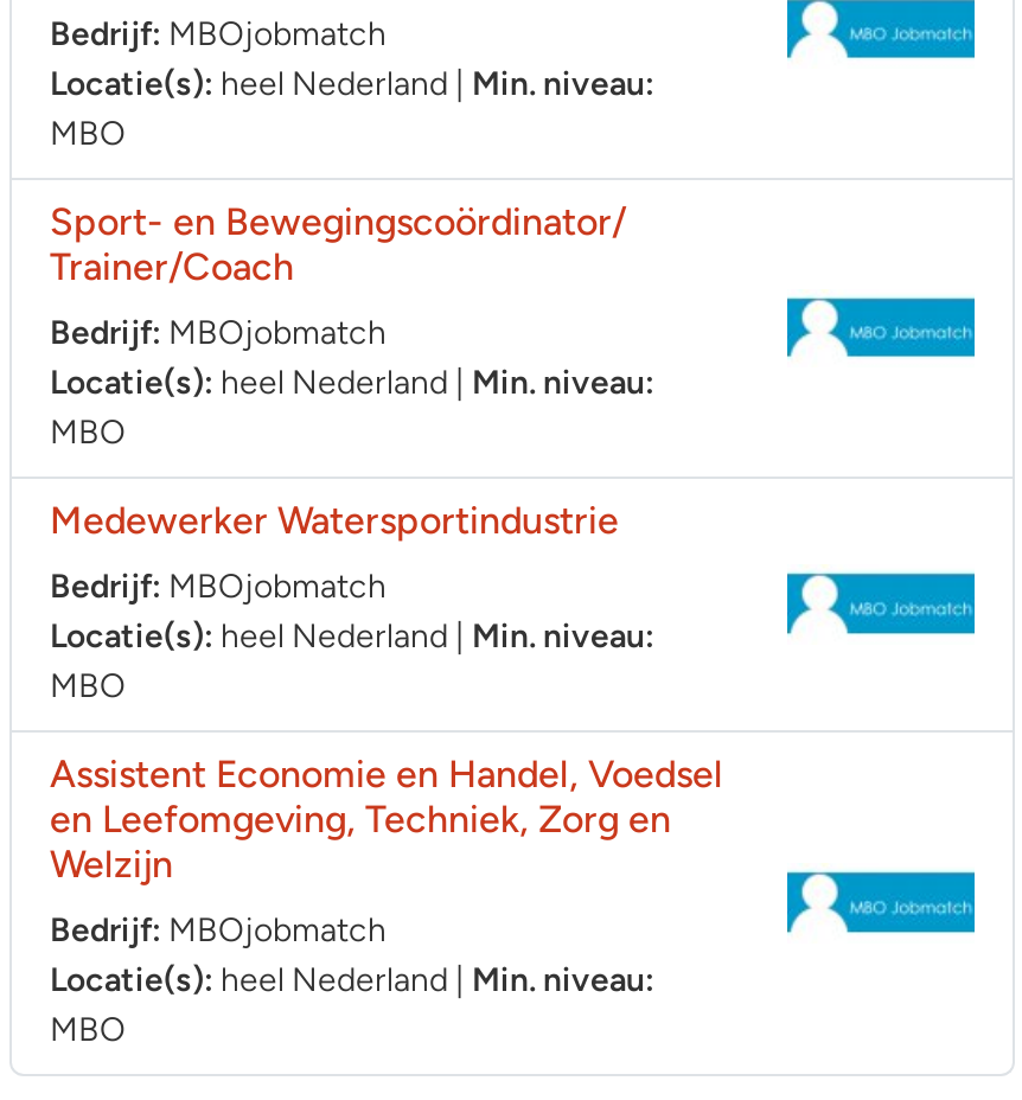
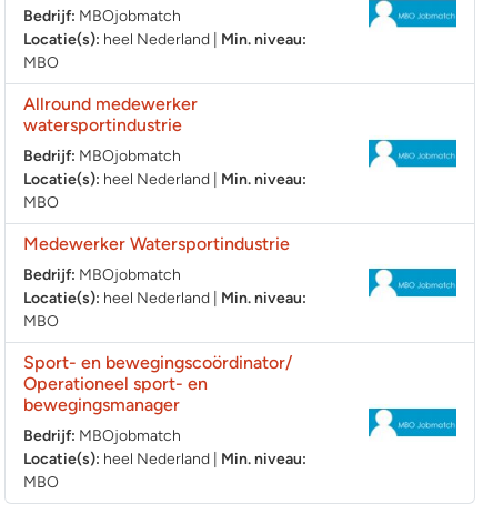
[50,199,626,289] Sport- en Bewegingscoördinator/ | Trainer/Coach -> [23,93,198,135] Allround medewerker | watersportindustrie
[50,752,723,887] Assistent Economie en Handel, Voedsel | en Leefomgeving, Techniek, Zorg en | Welzijn -> [23,352,292,415] Sport- en bewegingscoördinator/ | Operationeel sport- en | bewegingsmanager

